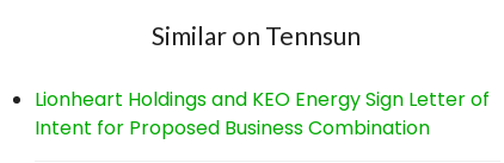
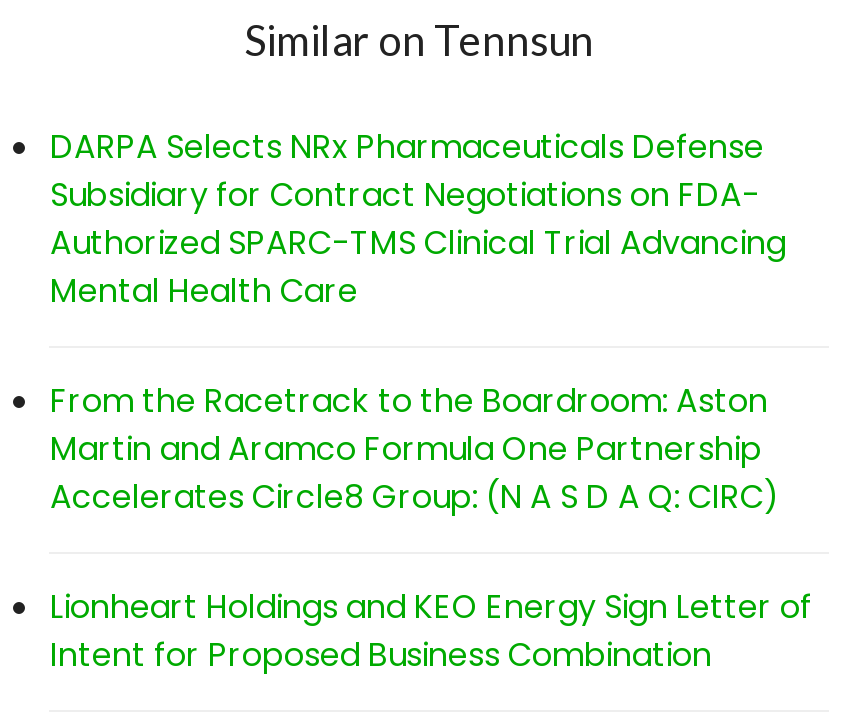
none -> [50,123,786,519] DARPA Selects NRx Pharmaceuticals Defense | Subsidiary for Contract Negotiations on FDA- | Authorized SPARC-TMS Clinical Trial Advancing | Mental Health Care | From the Racetrack to the Boardroom: Aston | Martin and Aramco Formula One Partnership | Accelerates Circle8 Group: (N A S D A Q: CIRC)

